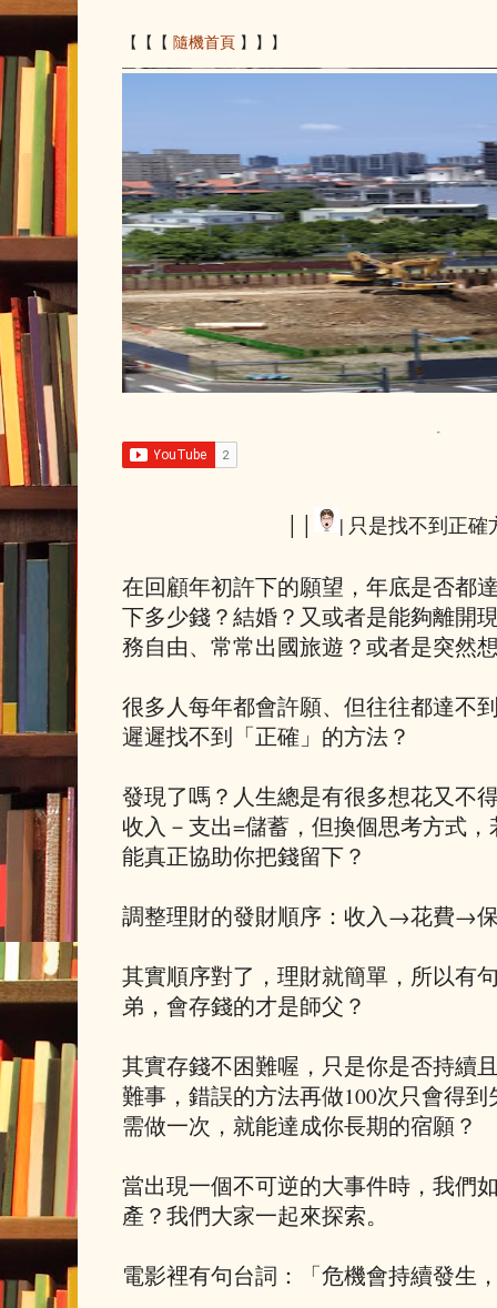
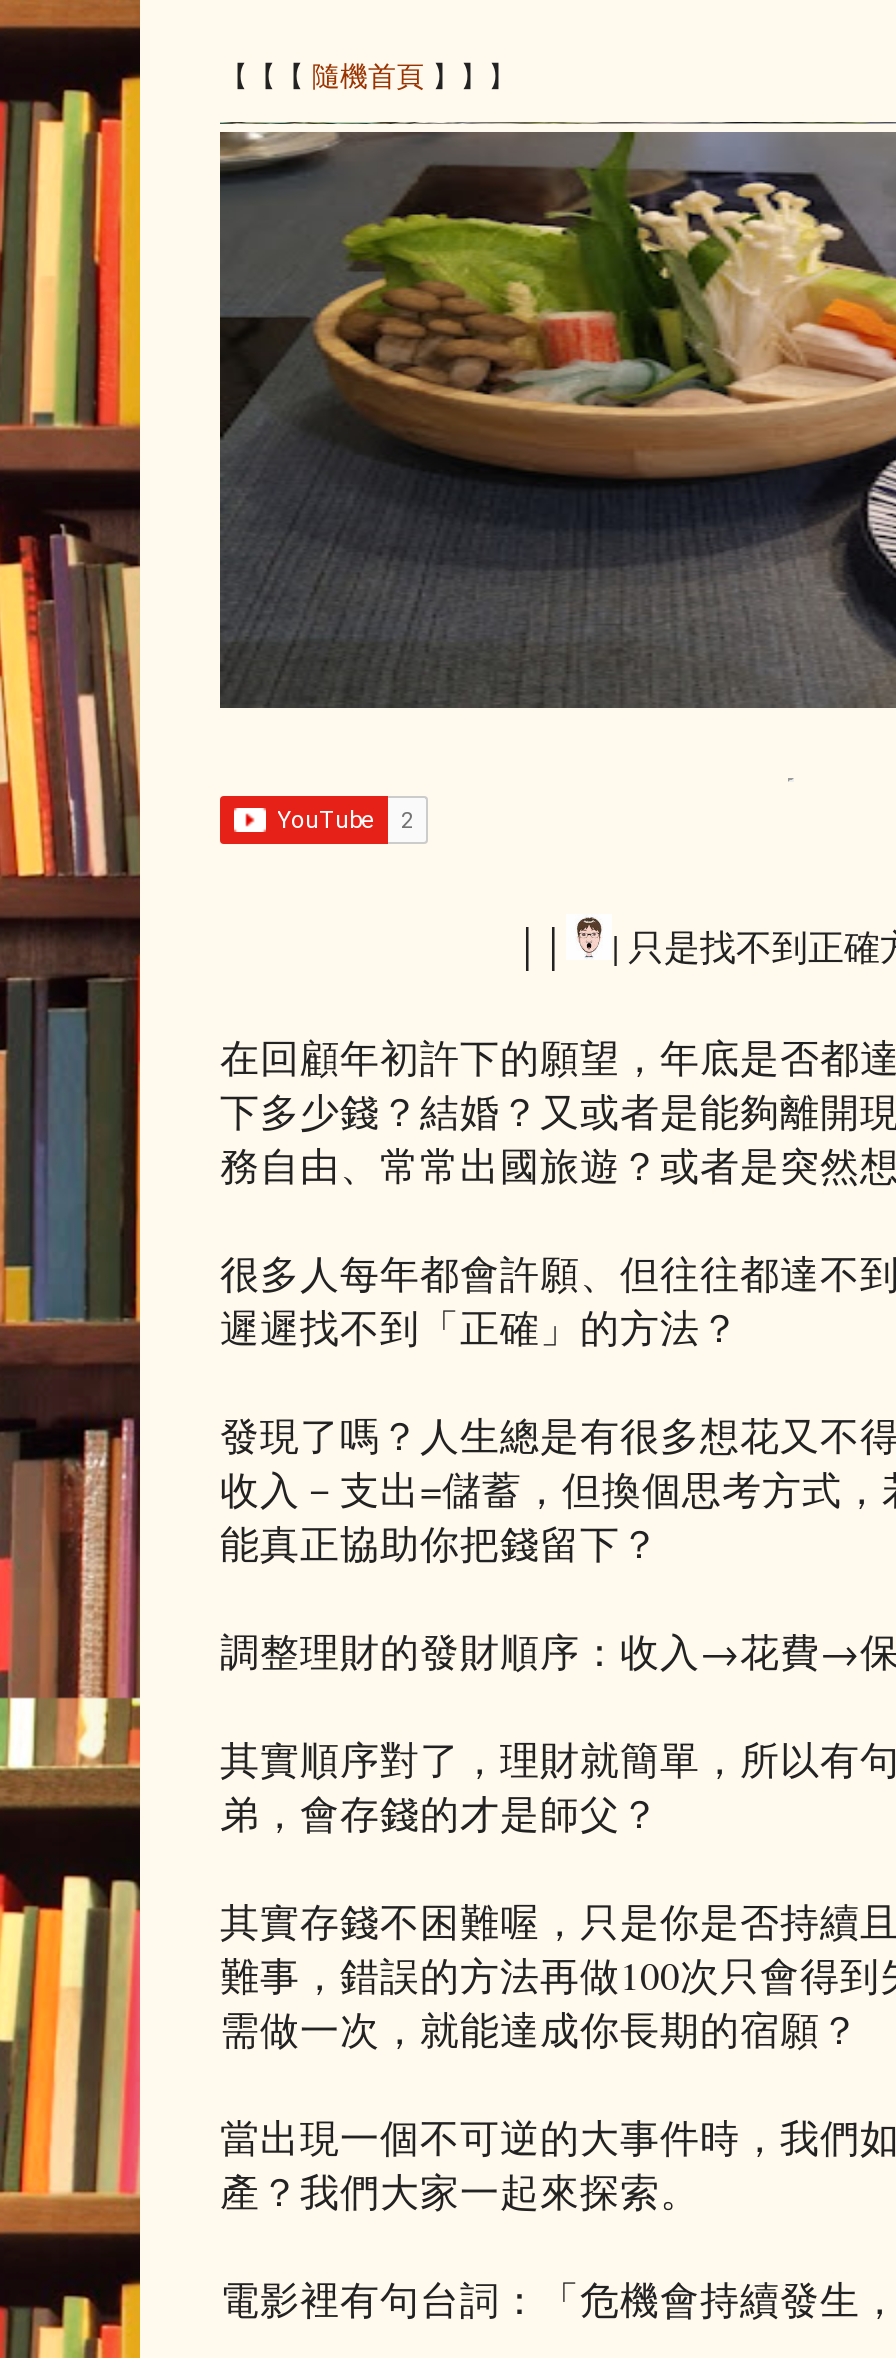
[121,68,494,393] [image] -> [218,130,890,710] [image]

